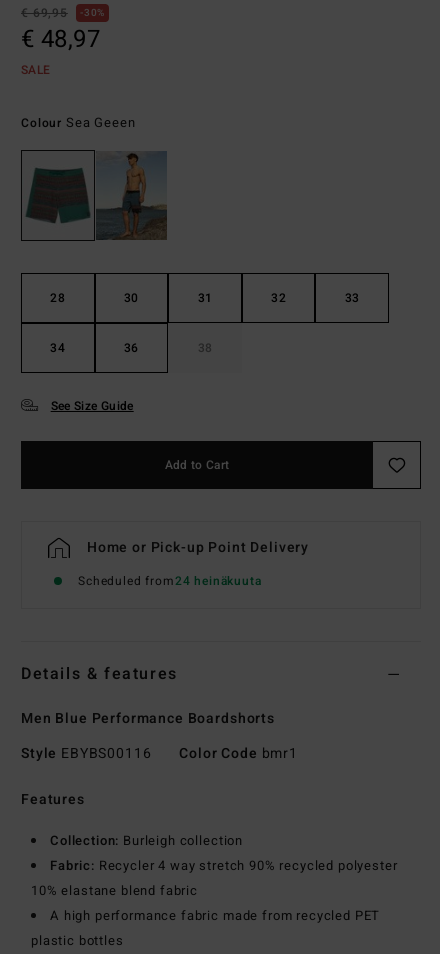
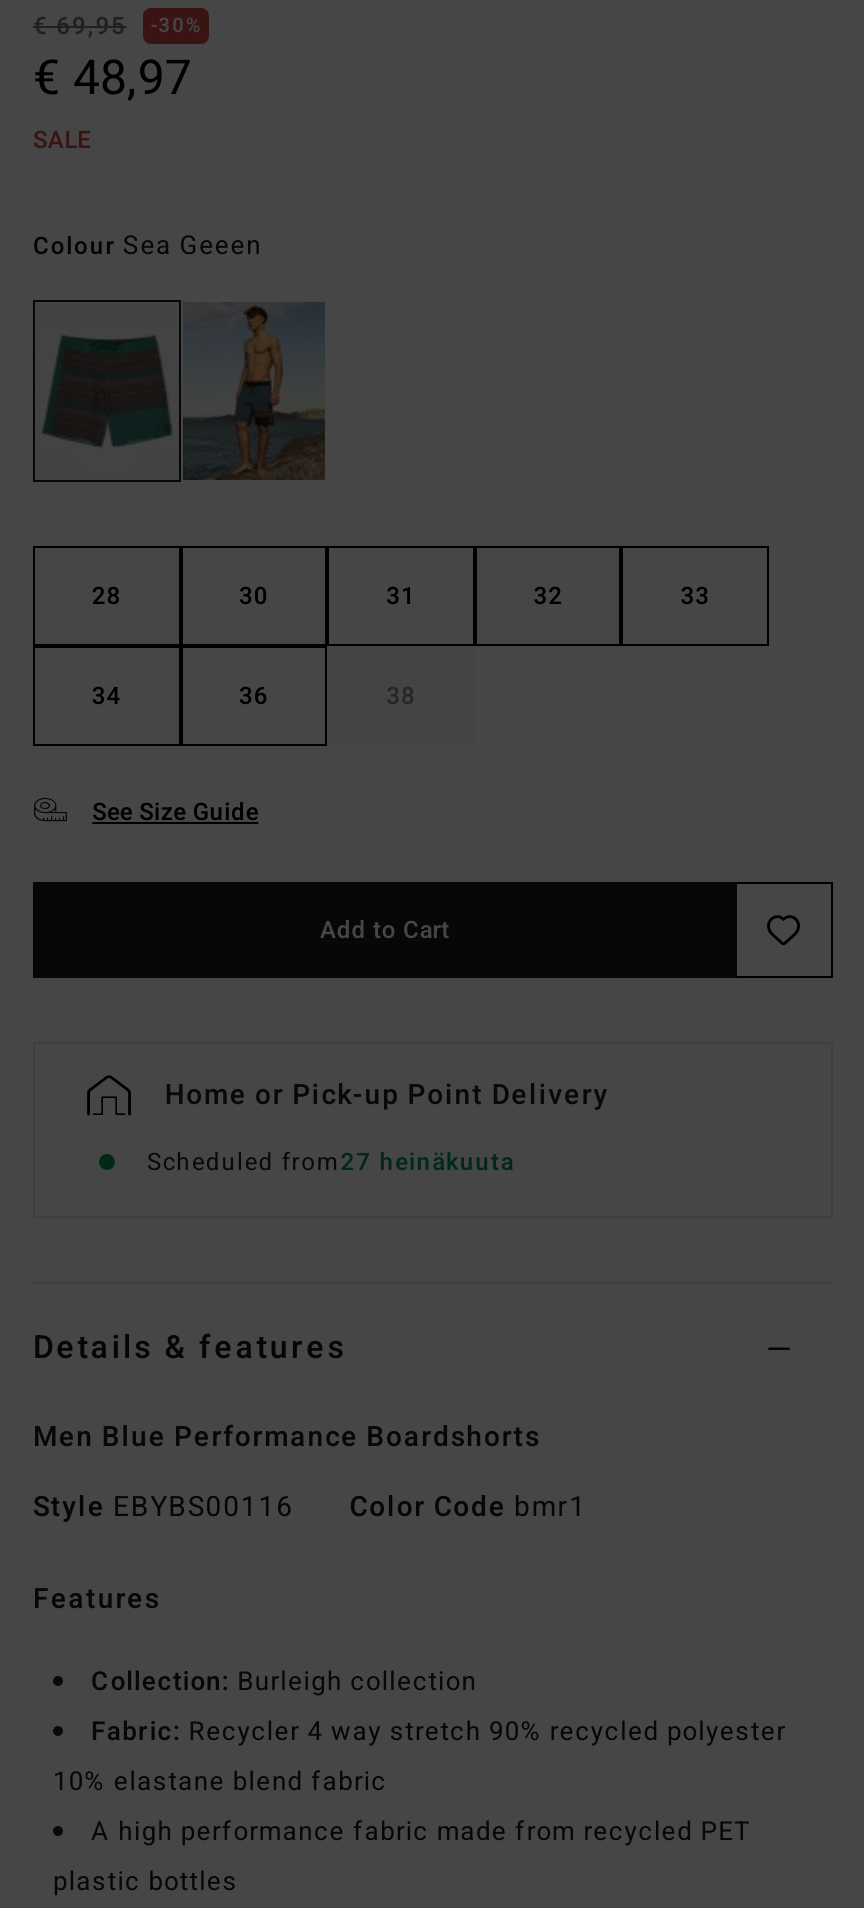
[78,572,262,590] Scheduled from24 heinäkuuta -> [147,1145,514,1181] Scheduled from27 heinäkuuta

